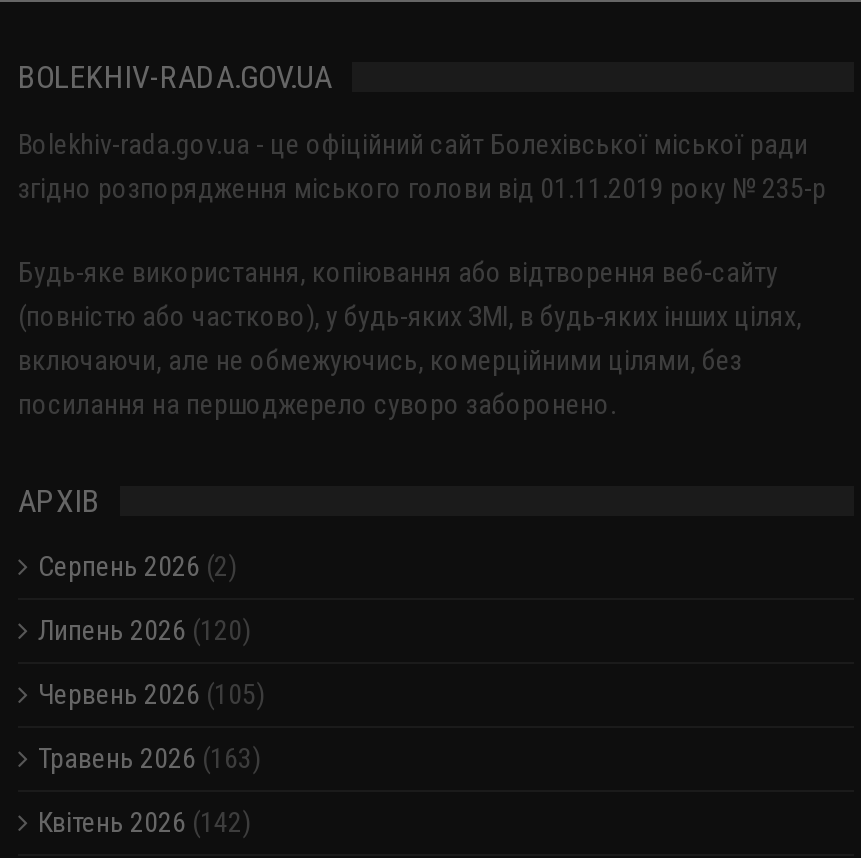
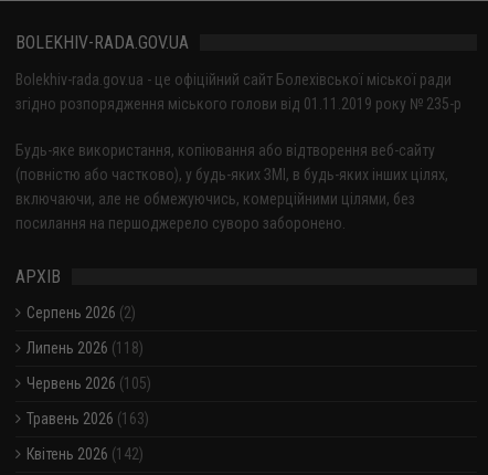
[38,615,250,647] Липень 2026 (120) -> [26,340,144,357] Липень 2026 (118)

